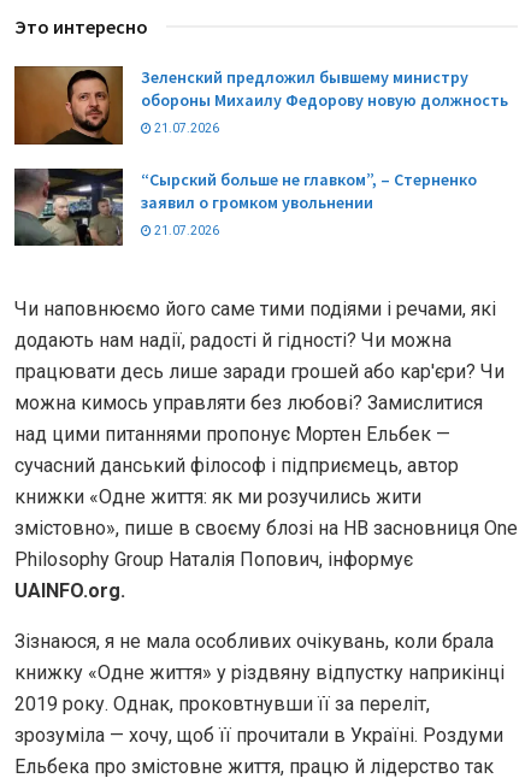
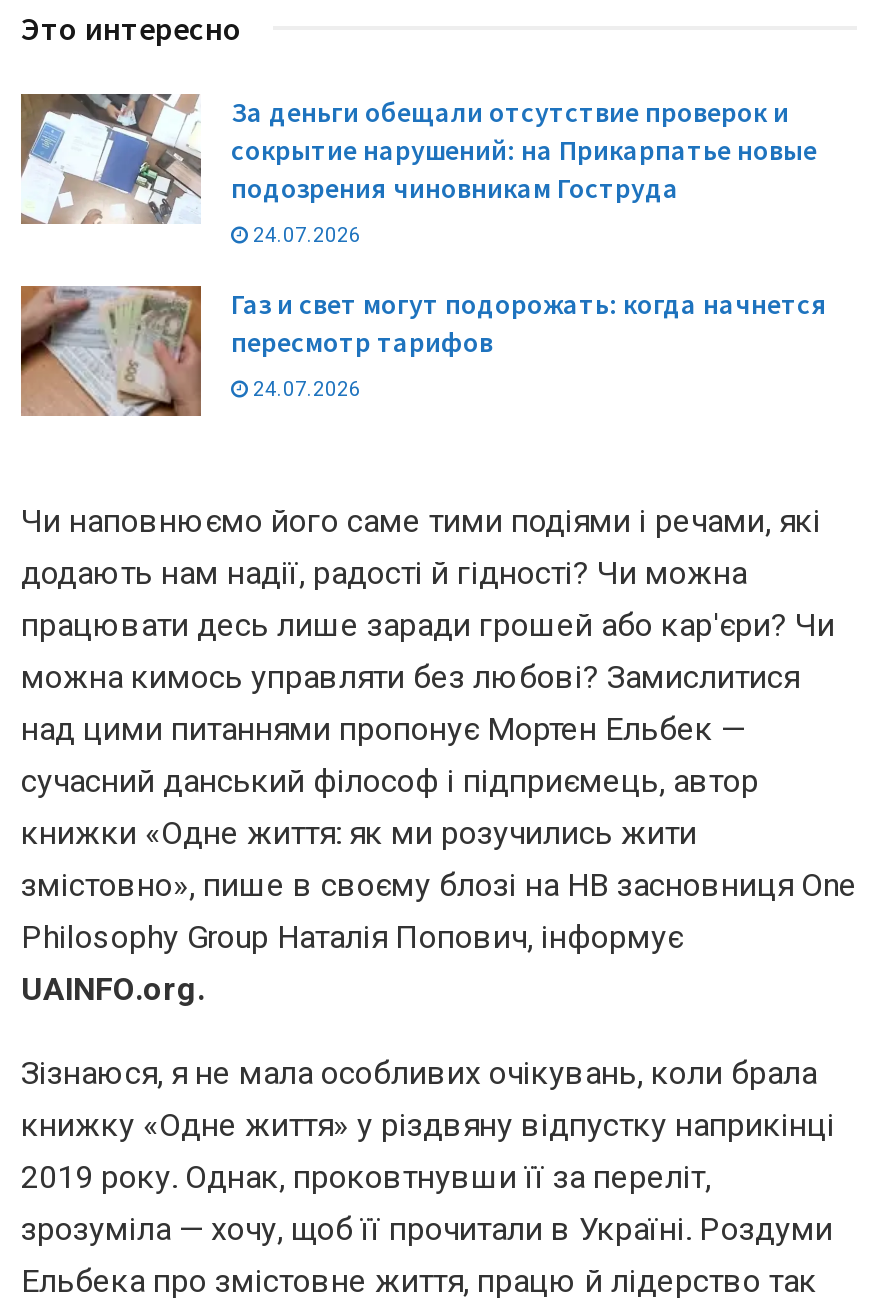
[13,65,508,146] [image] | Зеленский предложил бывшему министру | обороны Михаилу Федорову новую должность -> [19,92,817,226] [image] | За деньги обещали отсутствие проверок и | сокрытие нарушений: на Прикарпатье новые | подозрения чиновникам Гоструда
[152,122,219,135] 21.07.2026 -> [249,225,361,247] 24.07.2026
[13,168,477,247] [image] | “Сырский больше не главком”, – Стерненко | заявил о громком увольнении -> [19,284,827,418] [image] | Газ и свет могут подорожать: когда начнется | пересмотр тарифов
[152,224,219,237] 21.07.2026 -> [249,379,361,401] 24.07.2026

